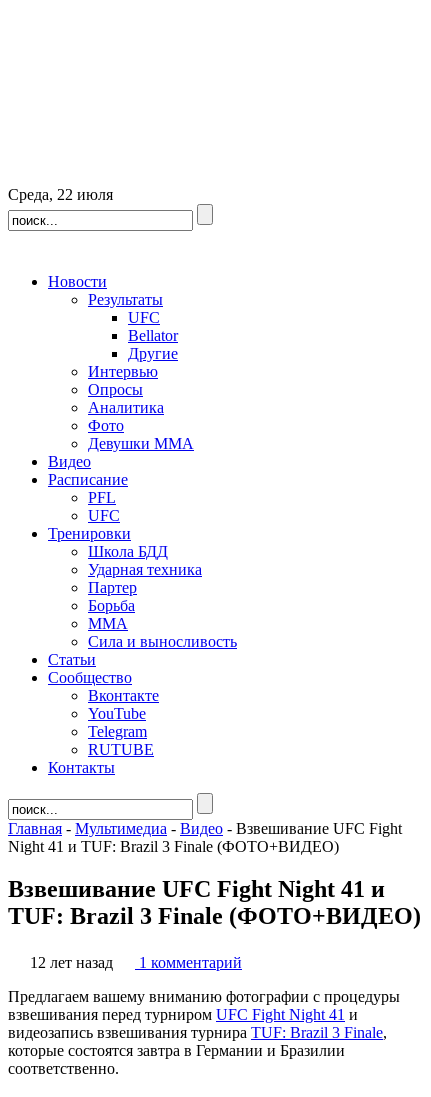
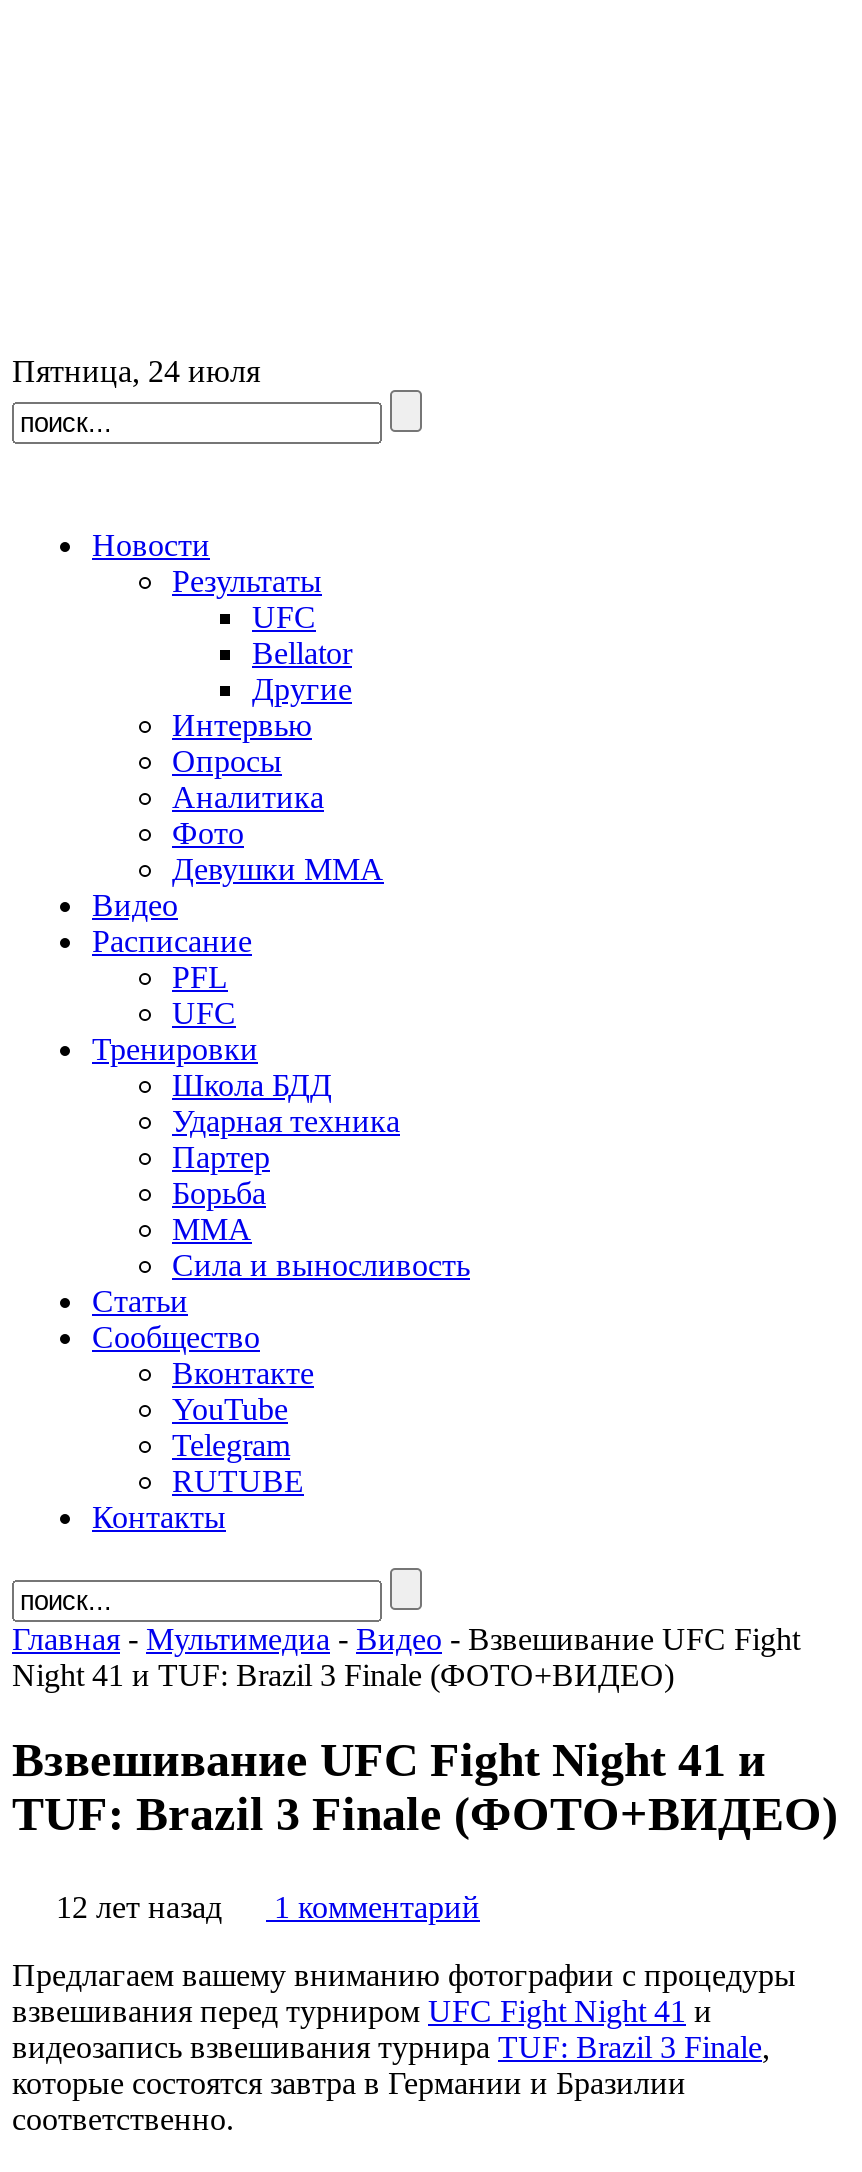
[8,186,113,203] Среда, 22 июля -> [12,354,260,388] Пятница, 24 июля

